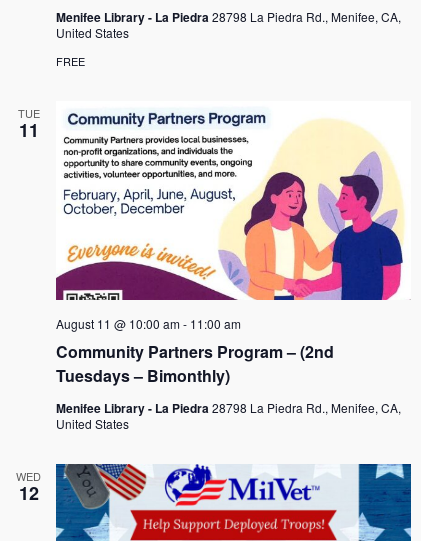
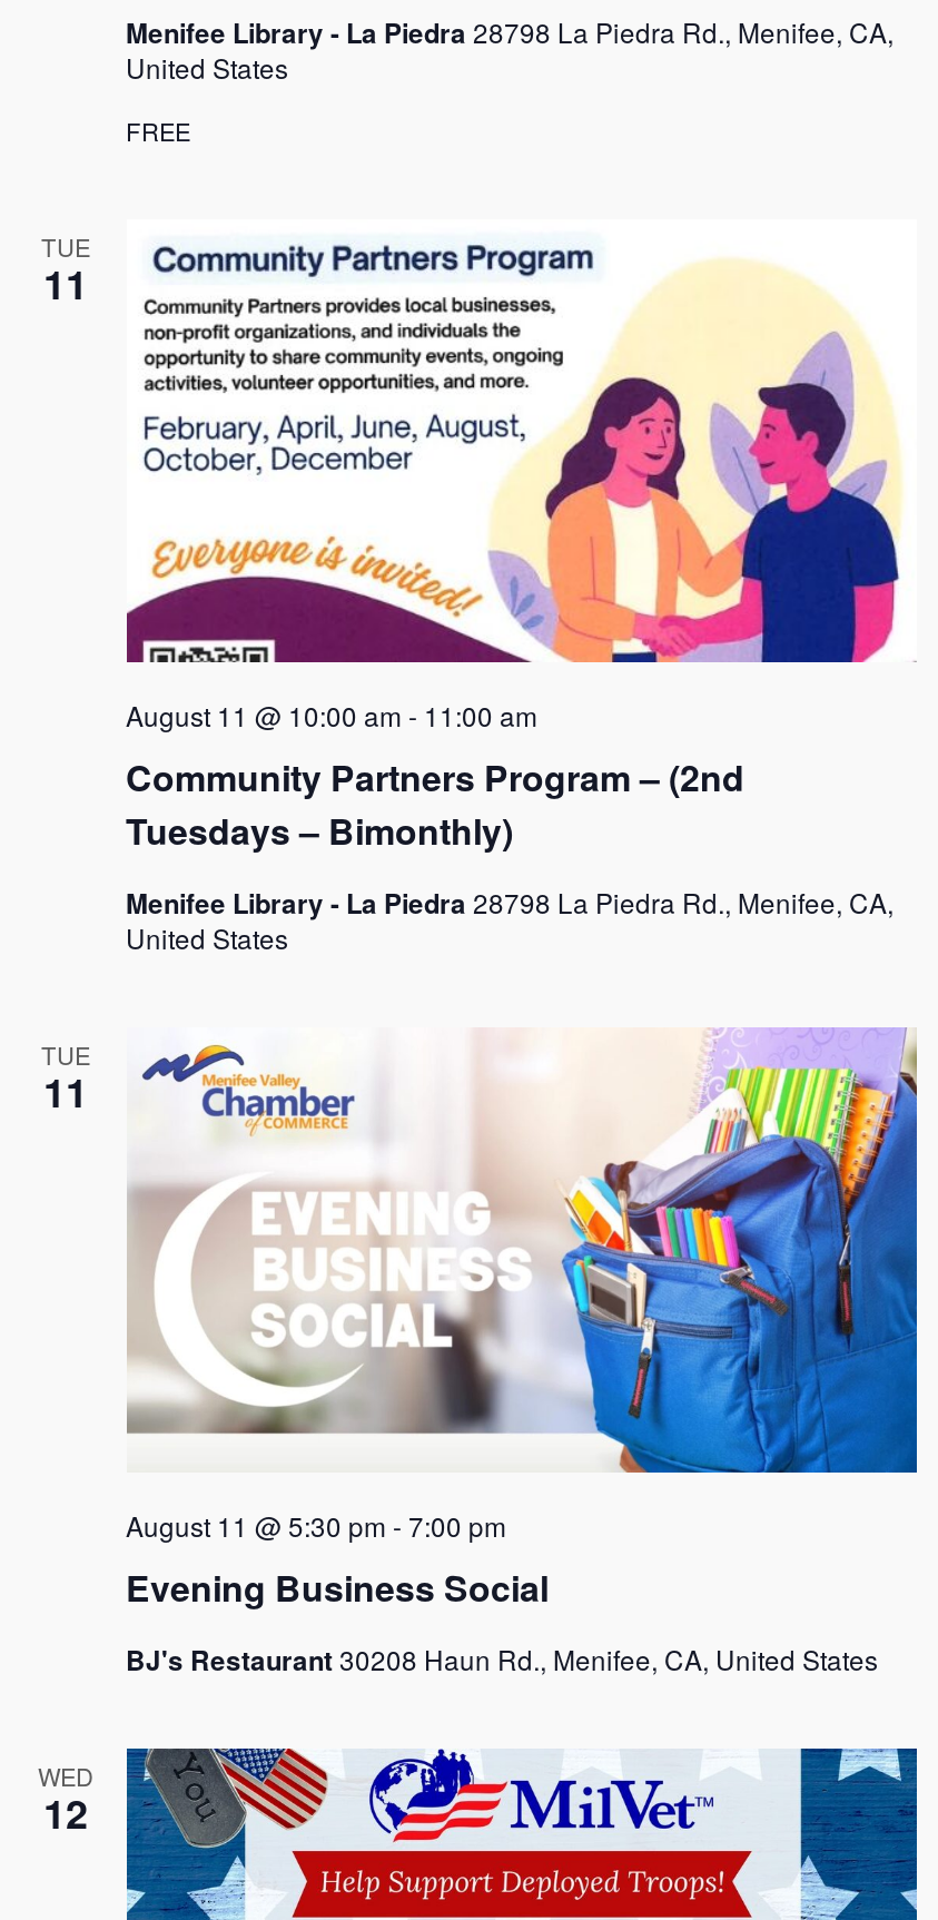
none -> [41,1037,90,1122] TUE | 11
none -> [126,1561,549,1612] Evening Business Social
none -> [126,1026,919,1679] [image] | August 11 @ 5:30 pm - 7:00 pm | BJ's Restaurant 30208 Haun Rd., Menifee, CA, United States

